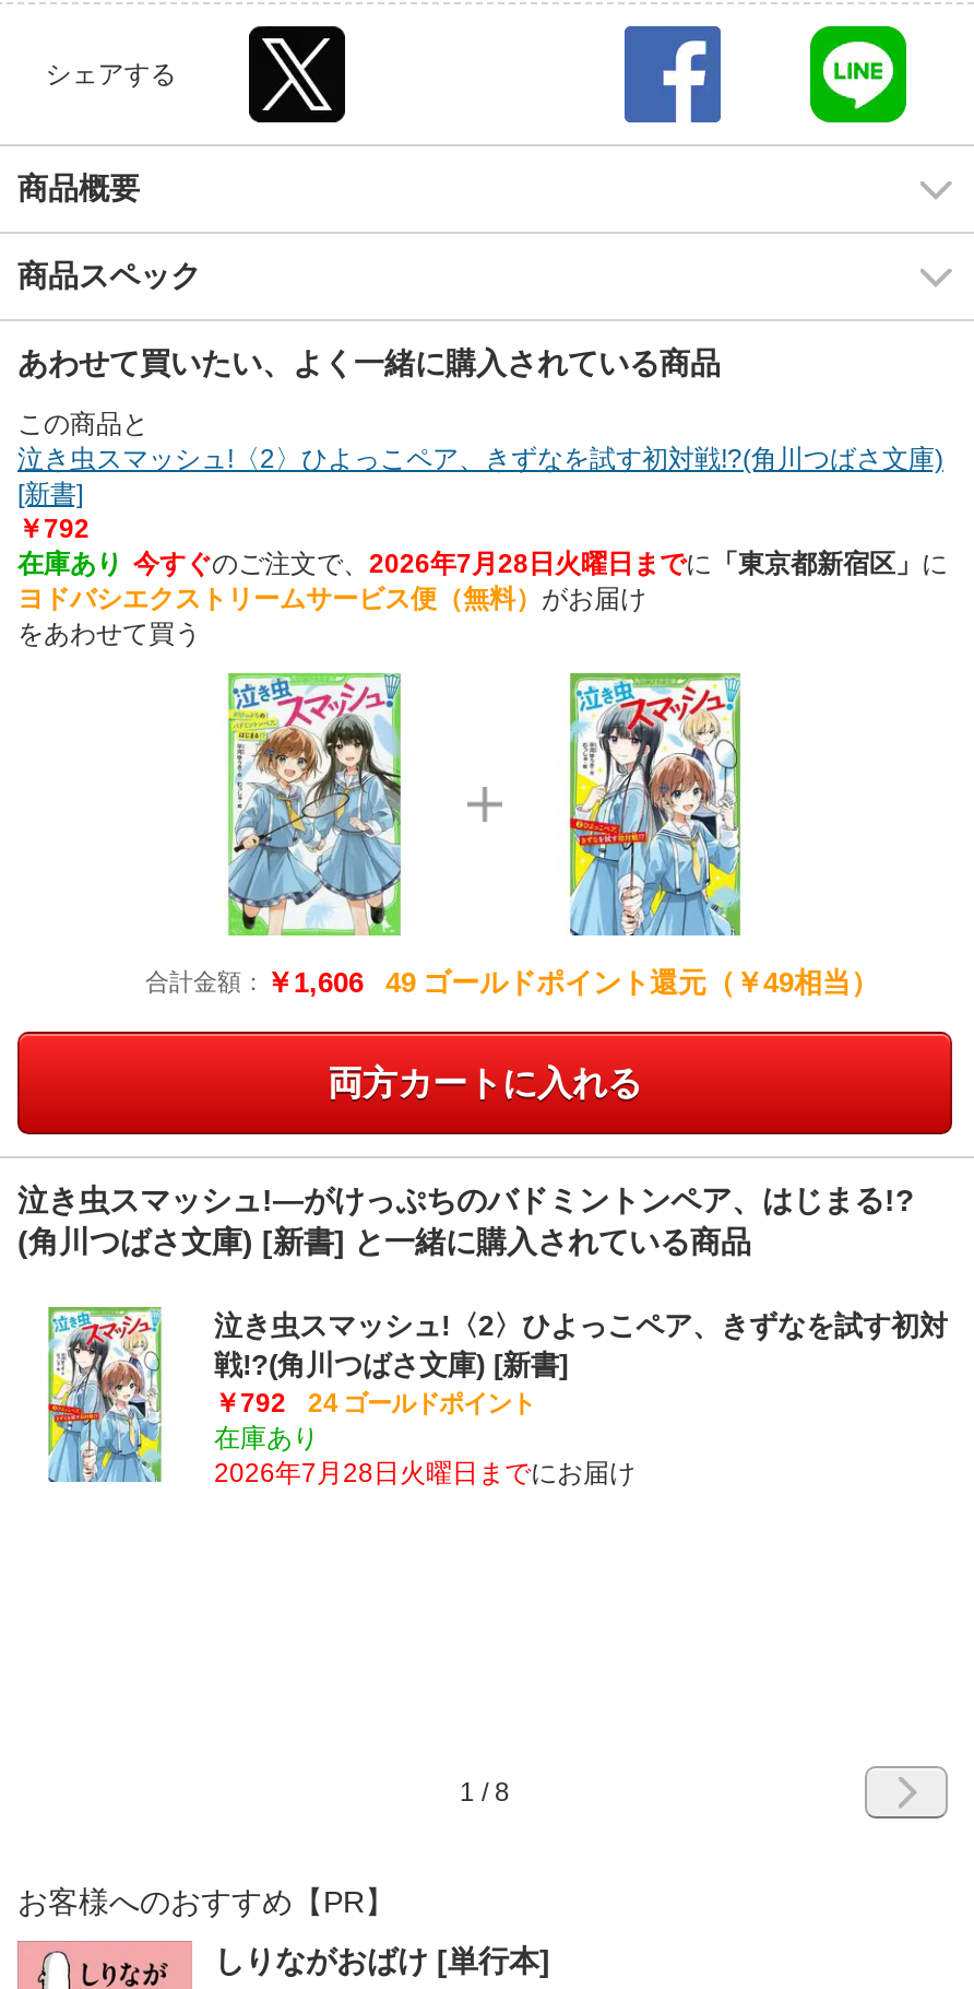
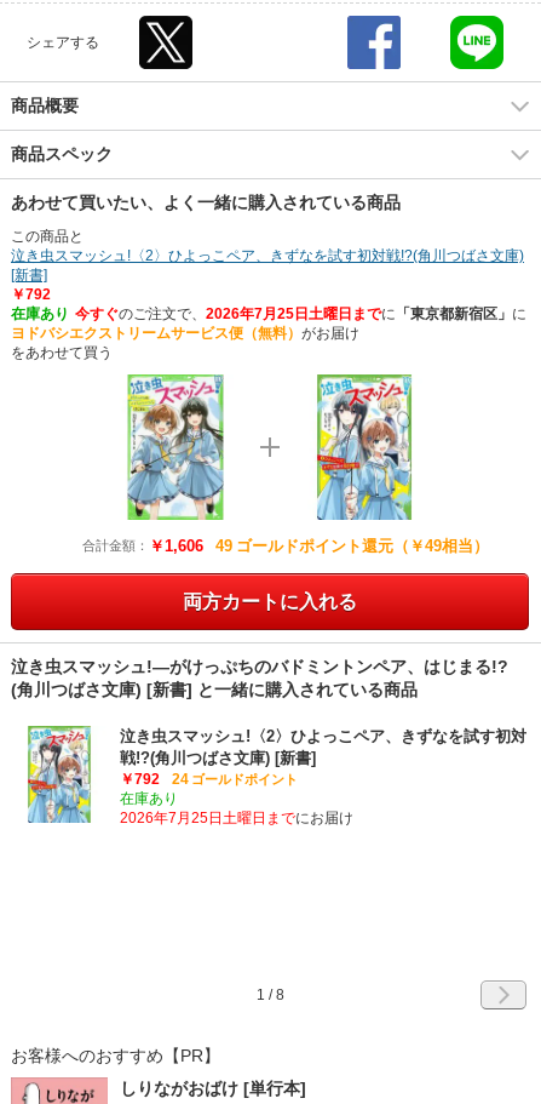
[17,549,948,579] 在庫あり 今すぐのご注文で、2026年7月28日火曜日までに「東京都新宿区」に -> [11,305,526,322] 在庫あり 今すぐのご注文で、2026年7月25日土曜日までに「東京都新宿区」に
[214,1458,636,1488] 2026年7月28日火曜日までにお届け -> [120,810,353,826] 2026年7月25日土曜日までにお届け

